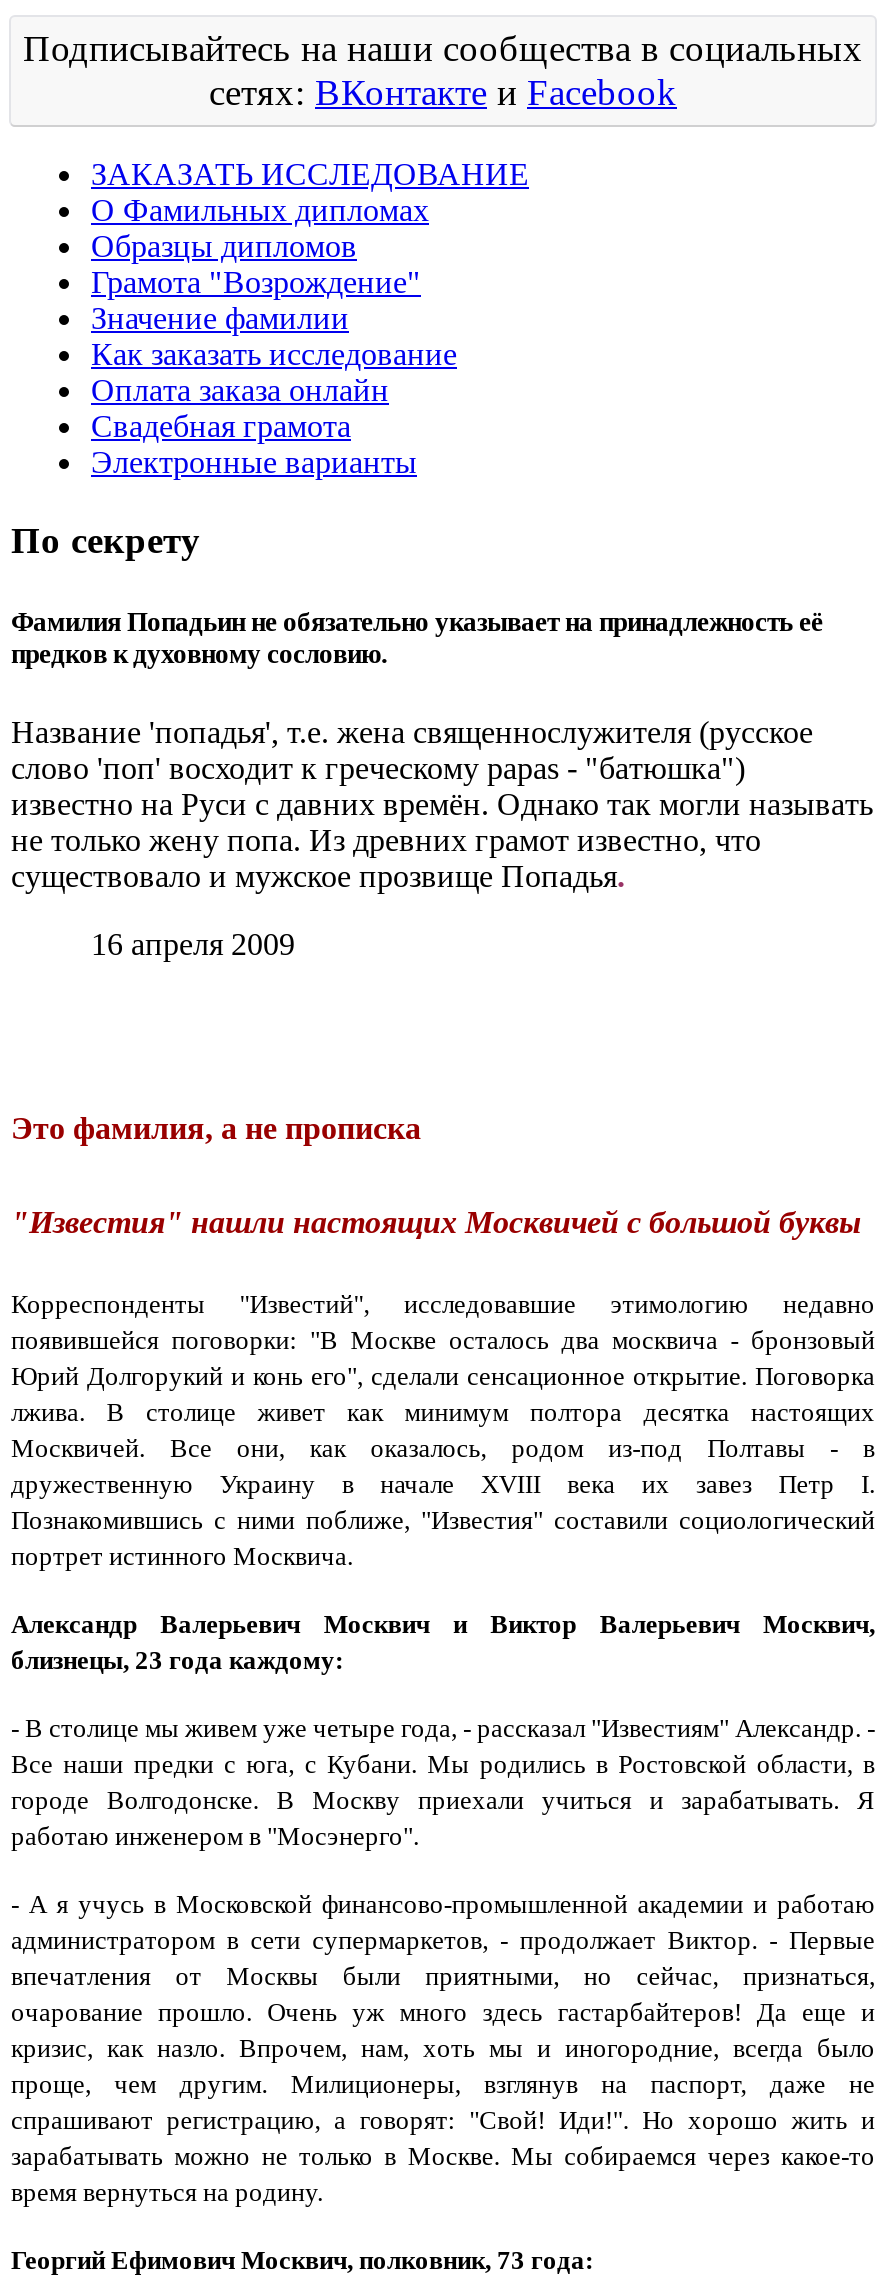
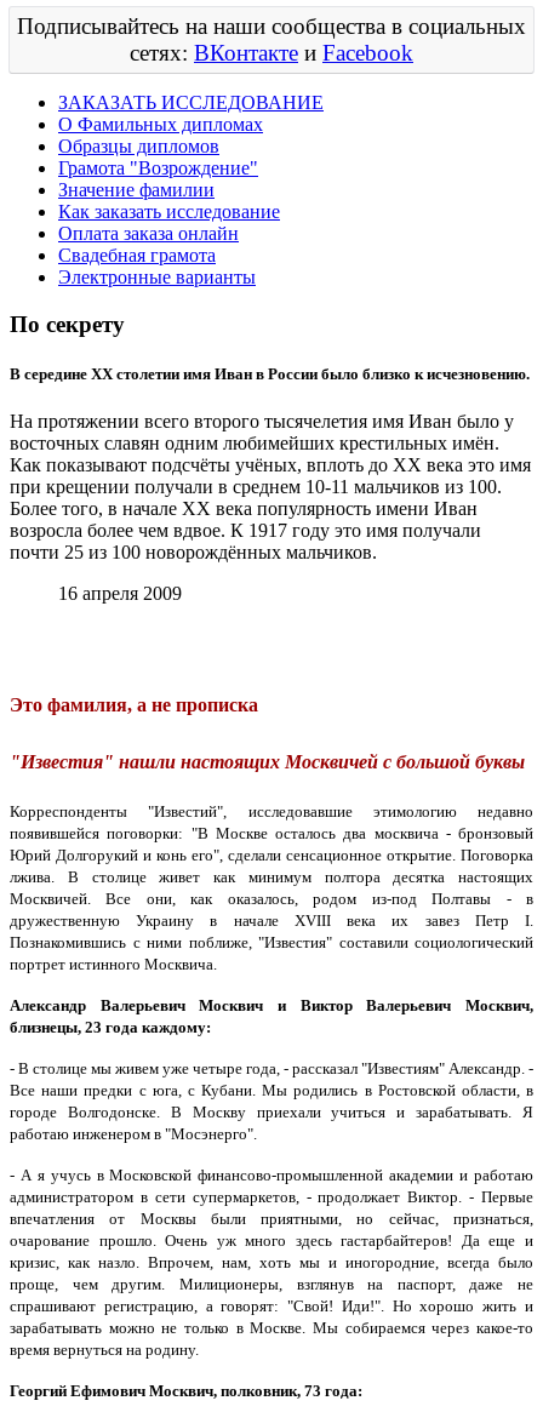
[11,607,823,669] Фамилия Попадьин не обязательно указывает на принадлежность её | предков к духовному сословию. -> [10,365,530,383] В середине XX столетии имя Иван в России было близко к исчезновению.
[11,715,873,893] Название 'попадья', т.е. жена священнослужителя (русское | слово 'поп' восходит к греческому papas - "батюшка") | известно на Руси с давних времён. Однако так могли называть | не только жену попа. Из древних грамот известно, что | существовало и мужское прозвище Попадья. -> [10,411,531,562] На протяжении всего второго тысячелетия имя Иван было у | восточных славян одним любимейших крестильных имён. | Как показывают подсчёты учёных, вплоть до XX века это имя | при крещении получали в среднем 10-11 мальчиков из 100. | Более того, в начале XX века популярность имени Иван | возросла более чем вдвое. К 1917 году это имя получали | почти 25 из 100 новорождённых мальчиков.

